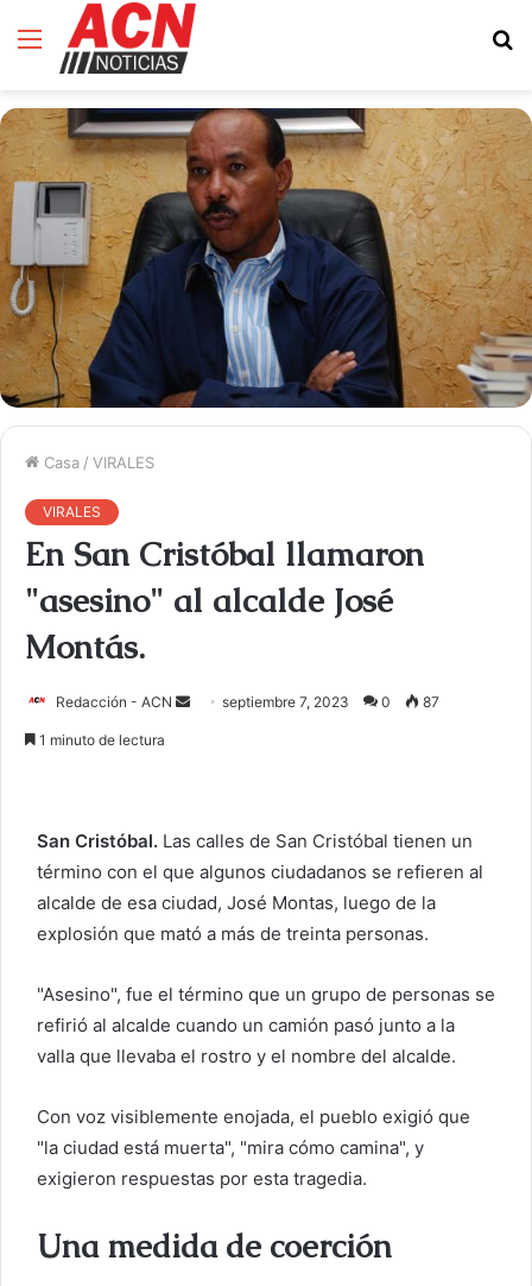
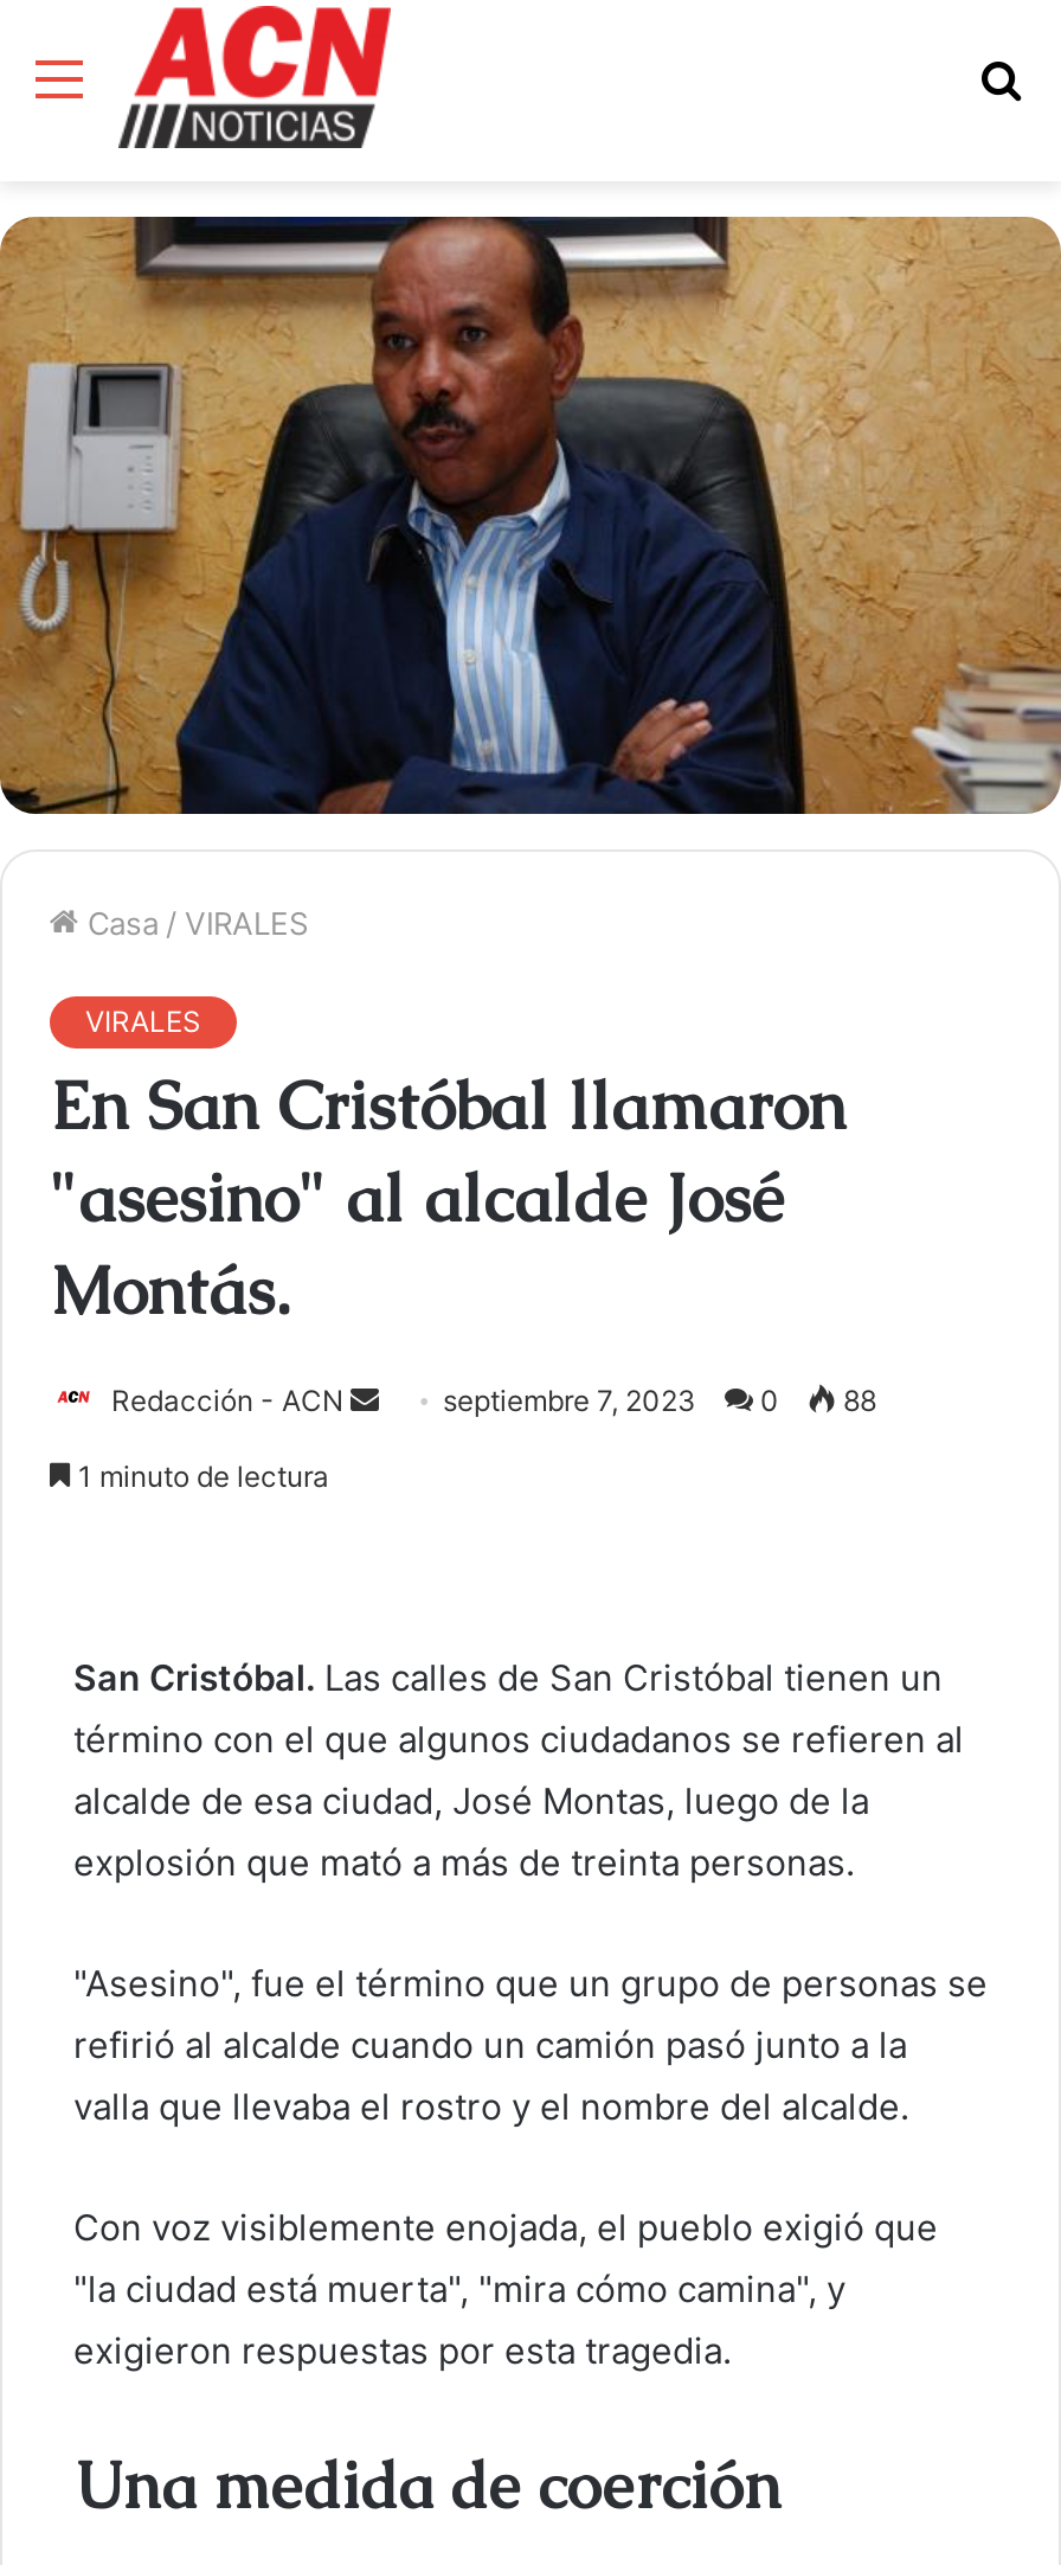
[419,693,439,711] 87 -> [836,1383,876,1418] 88

